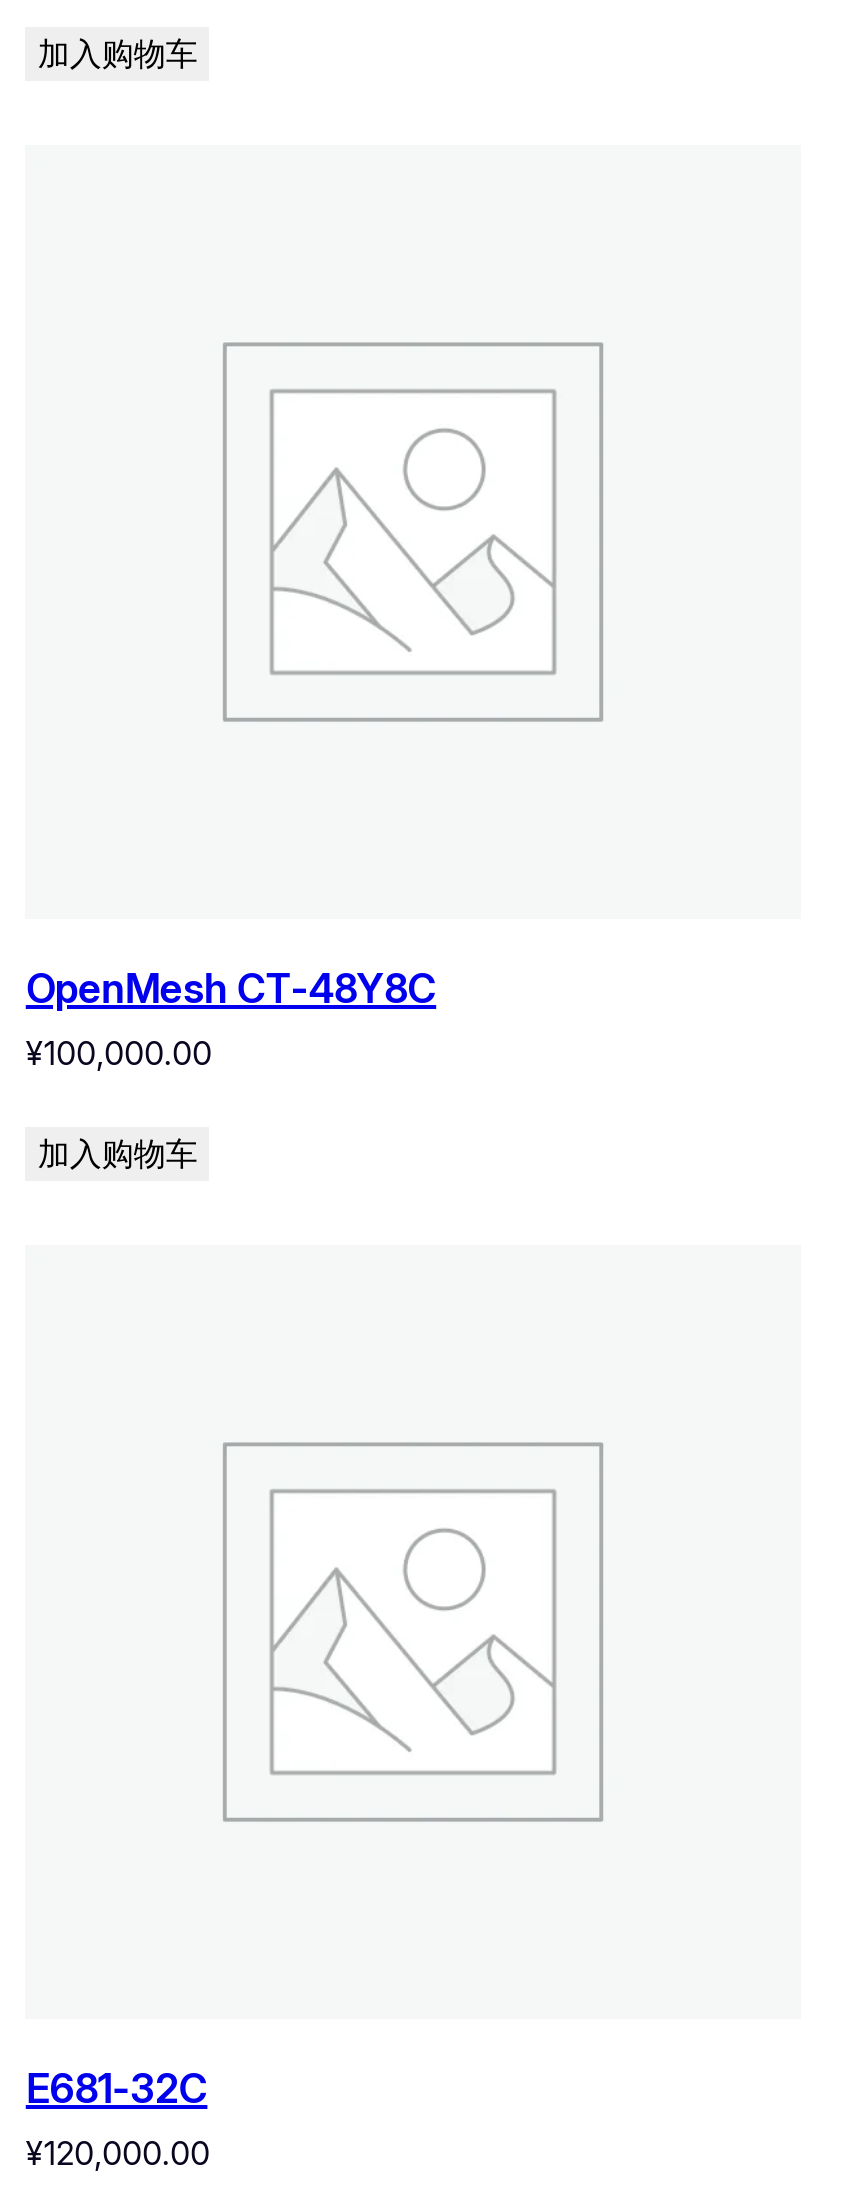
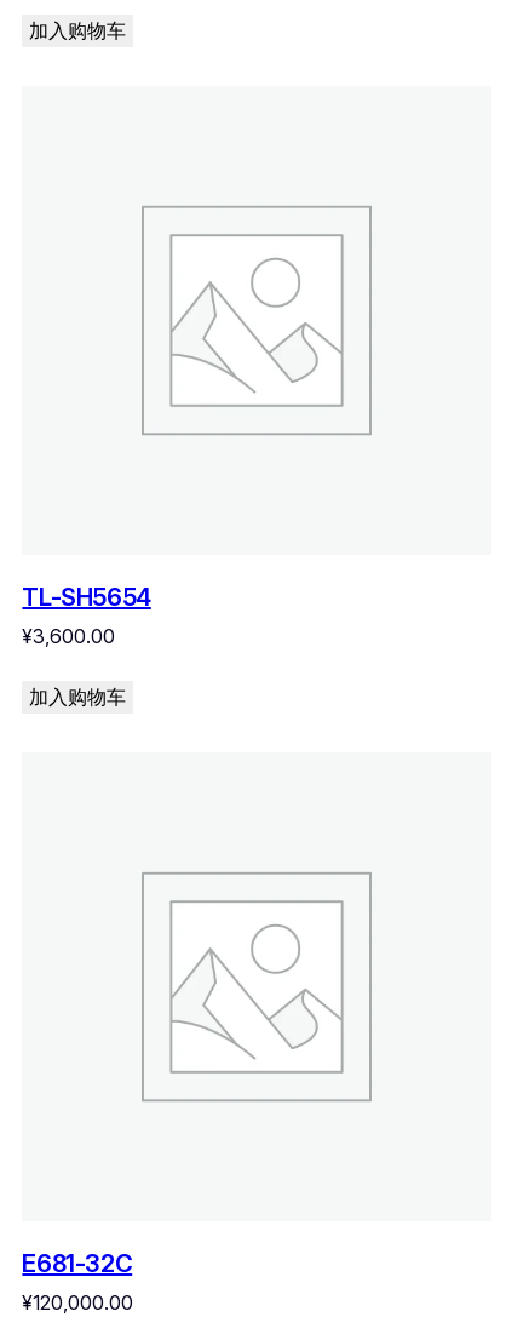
[26,965,436,1073] OpenMesh CT-48Y8C | ¥100,000.00 -> [22,583,151,648] TL-SH5654 | ¥3,600.00

